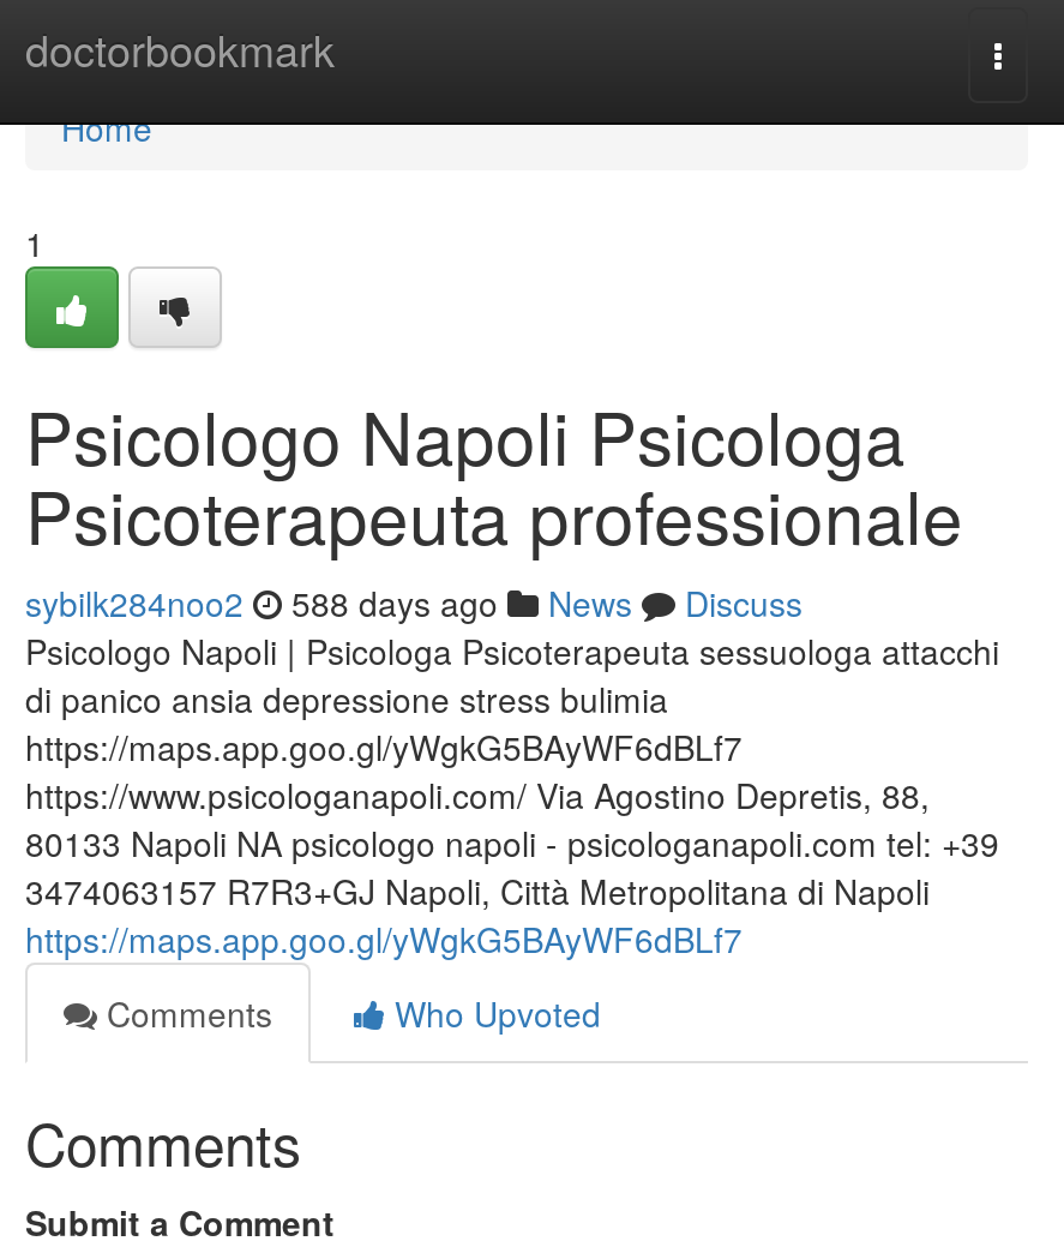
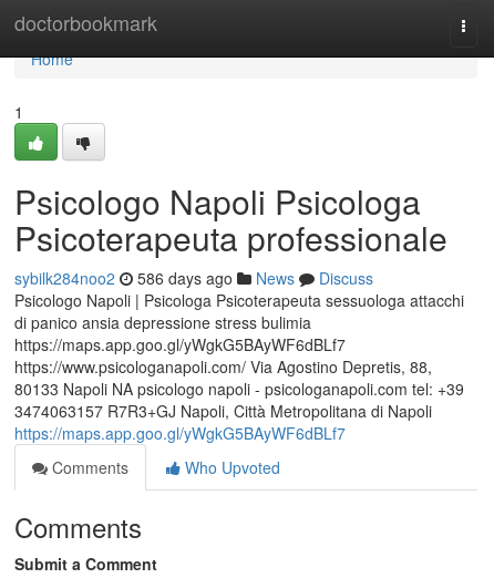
[25,578,802,626] sybilk284noo2 588 days ago News Discuss -> [14,267,373,289] sybilk284noo2 586 days ago News Discuss

